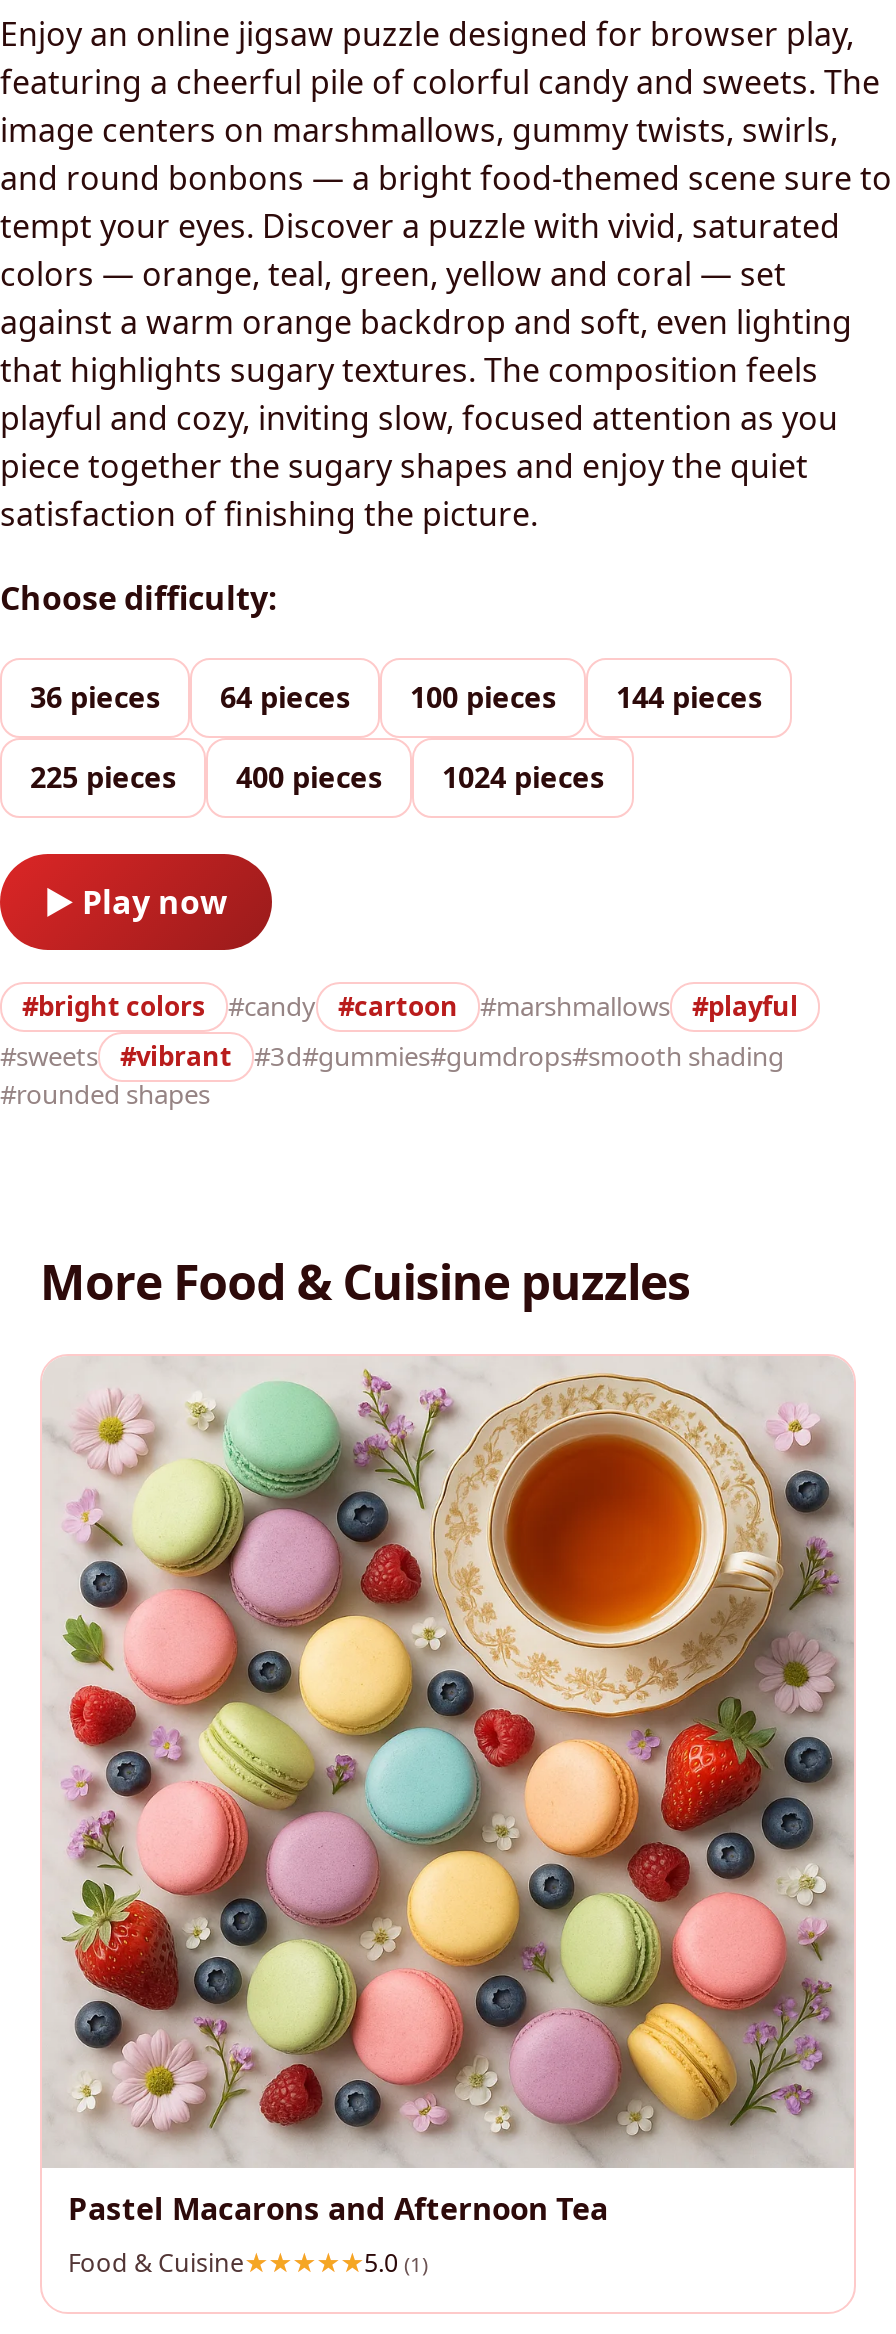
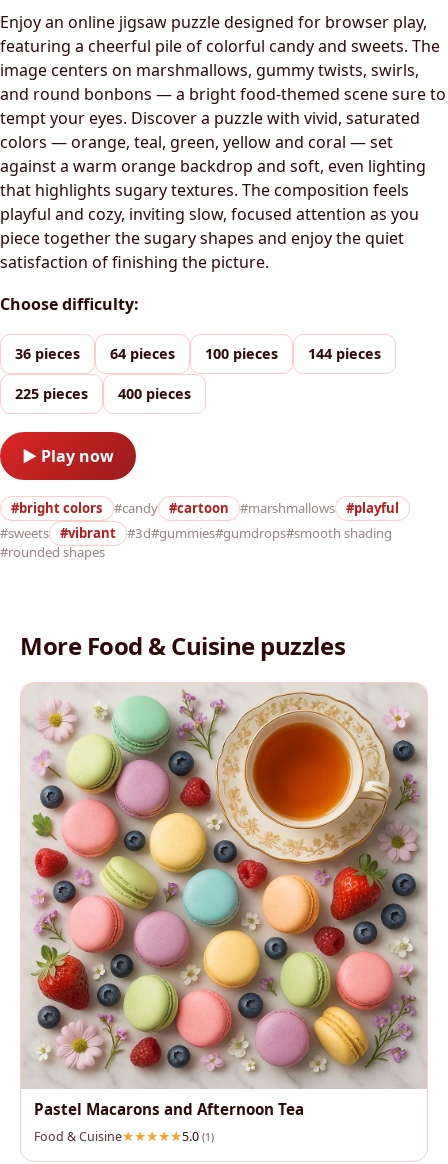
[442,759,604,797] 1024 pieces -> none

